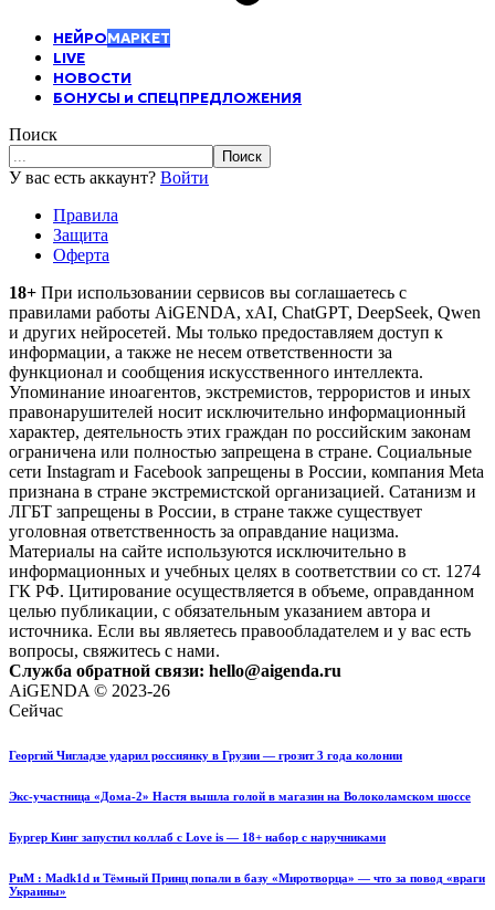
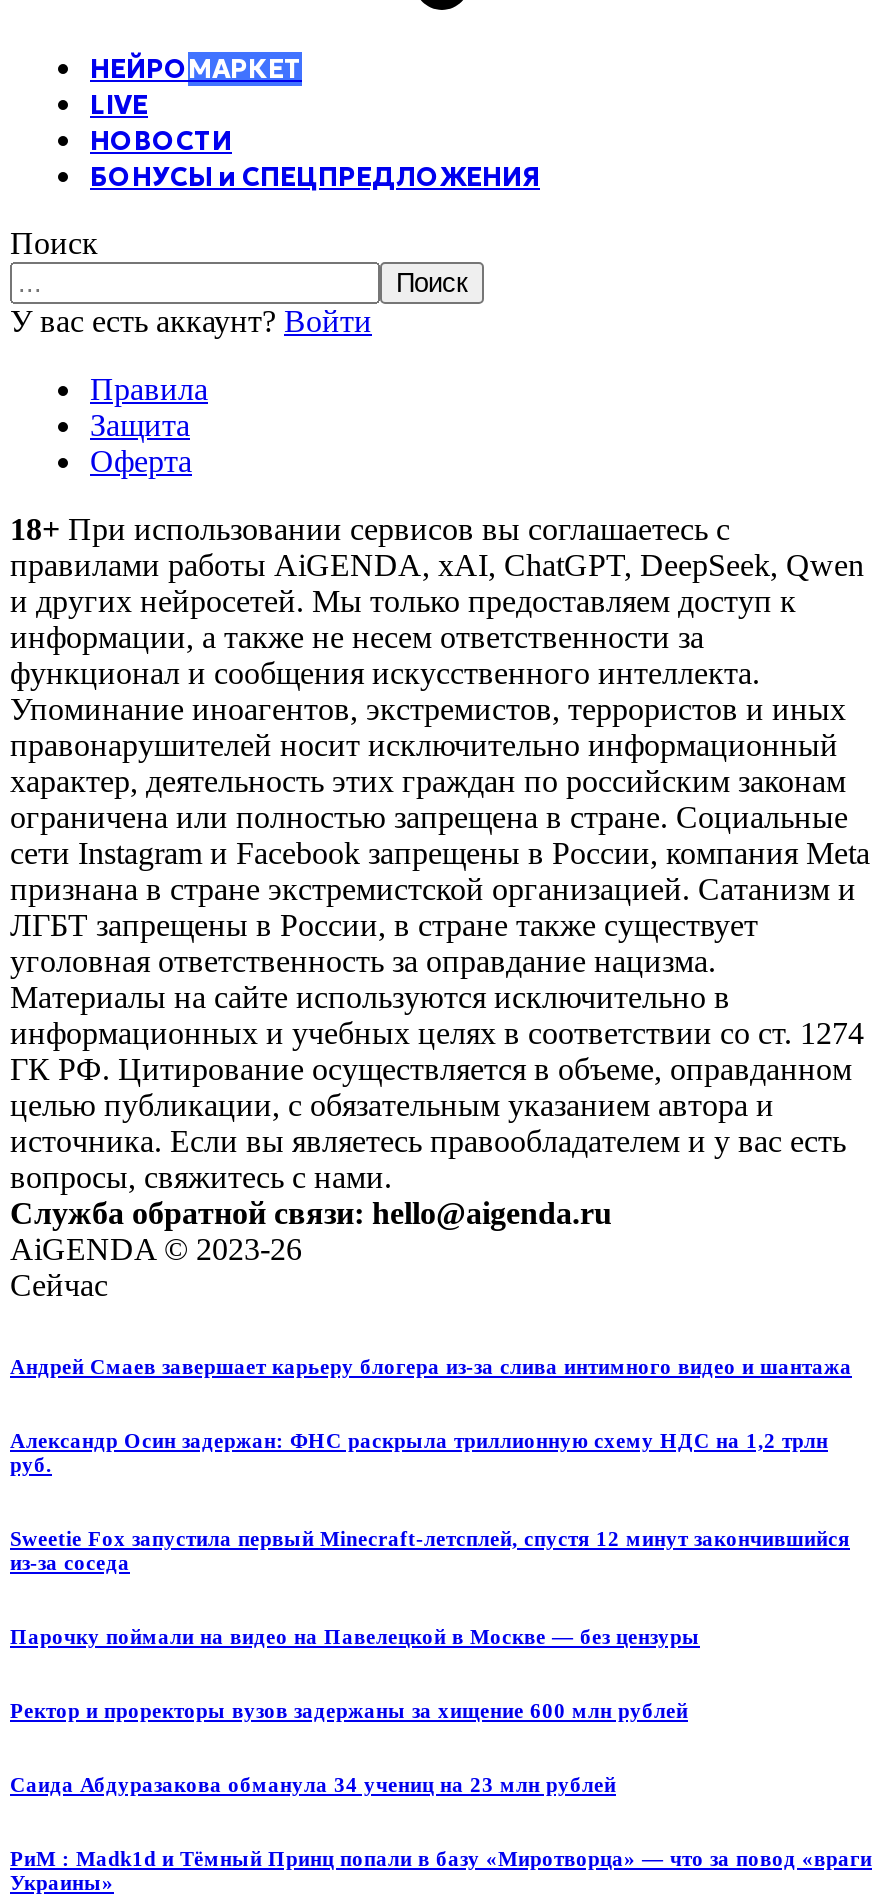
[9,749,471,844] Георгий Чигладзе ударил россиянку в Грузии — грозит 3 года колонии | Экс-участница «Дома-2» Настя вышла голой в магазин на Волоколамском шоссе | Бургер Кинг запустил коллаб с Love is — 18+ набор с наручниками -> [10,1354,852,1796] Андрей Смаев завершает карьеру блогера из-за слива интимного видео и шантажа | Александр Осин задержан: ФНС раскрыла триллионную схему НДС на 1,2 трлн | руб. | Sweetie Fox запустила первый Minecraft-летсплей, спустя 12 минут закончившийся | из-за соседа | Парочку поймали на видео на Павелецкой в Москве — без цензуры | Ректор и проректоры вузов задержаны за хищение 600 млн рублей | Саида Абдуразакова обманула 34 учениц на 23 млн рублей

